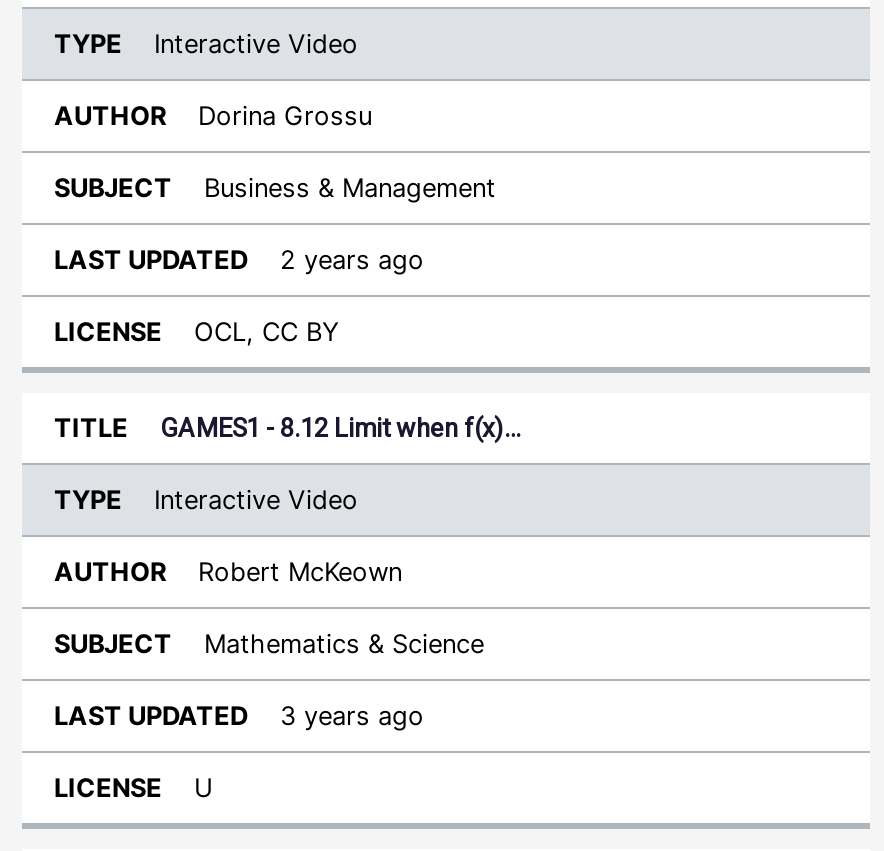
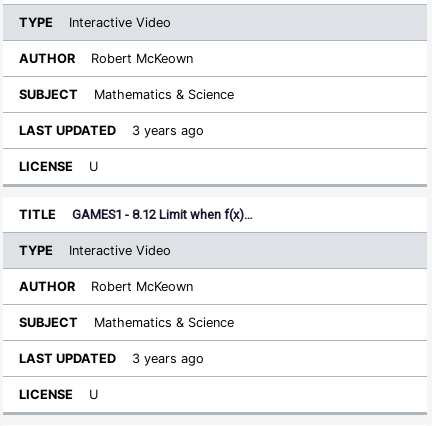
[198,101,372,131] Dorina Grossu -> [91,51,193,66] Robert McKeown
[204,173,496,203] Business & Management -> [94,87,234,102] Mathematics & Science
[280,245,424,275] 2 years ago -> [132,123,204,138] 3 years ago
[194,317,340,347] OCL, CC BY -> [89,159,98,174] U

